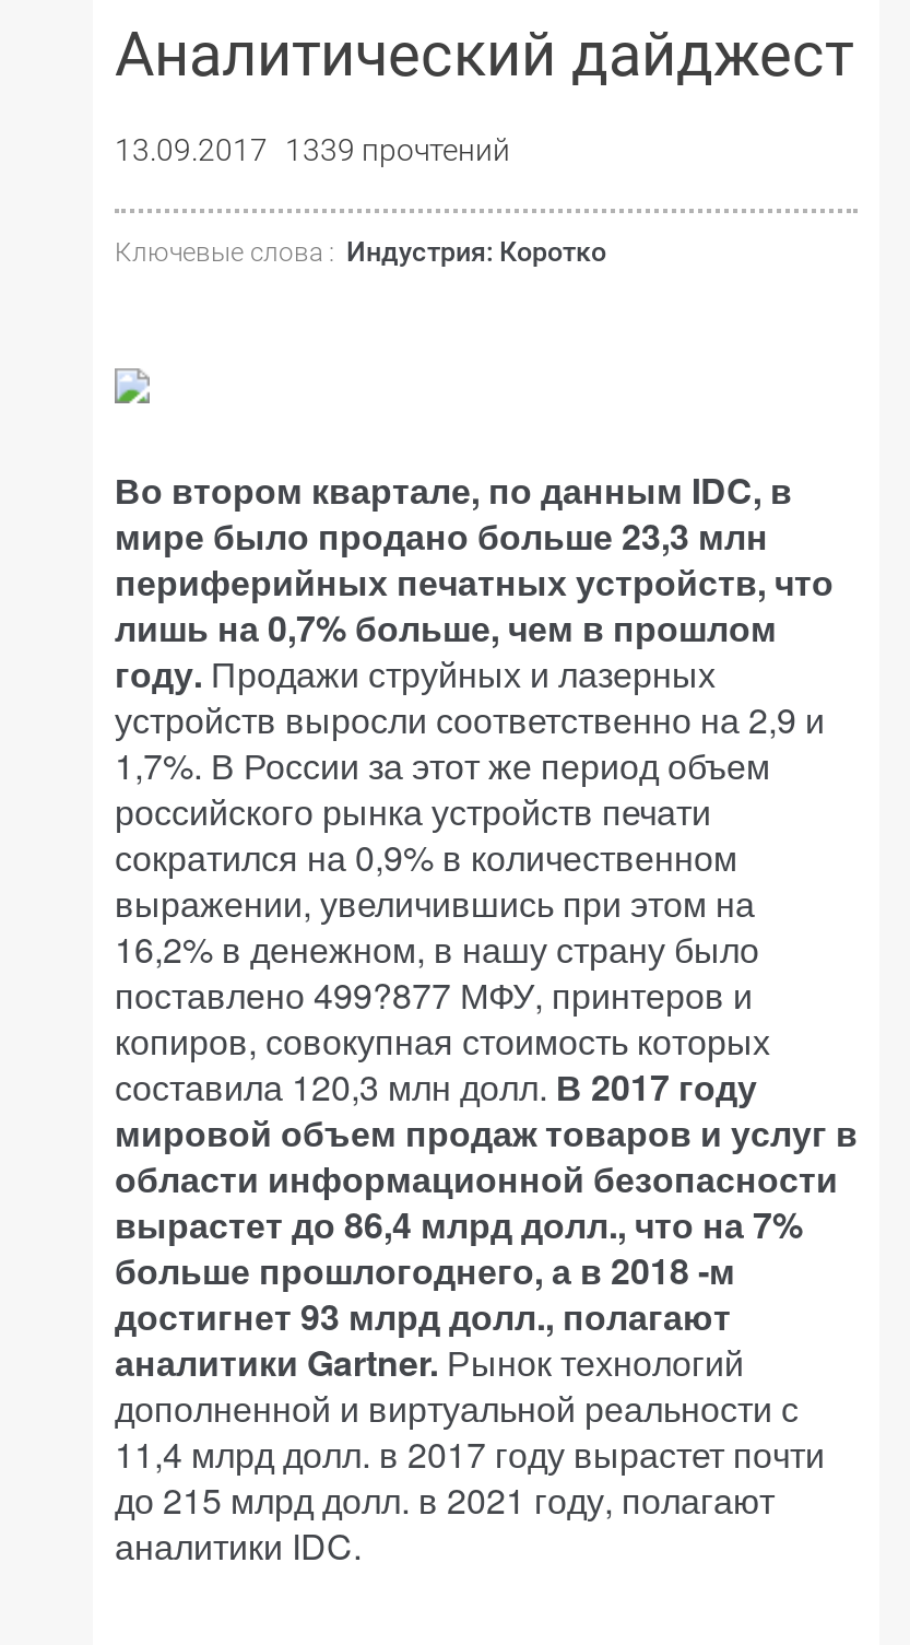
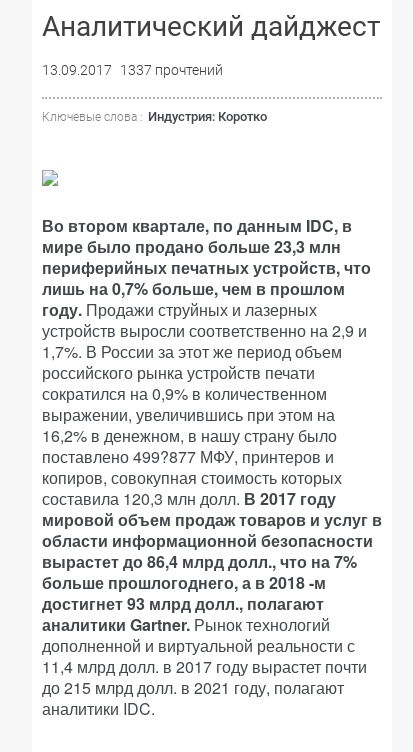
[115,132,510,167] 13.09.2017 1339 прочтений -> [42,62,223,78] 13.09.2017 1337 прочтений

